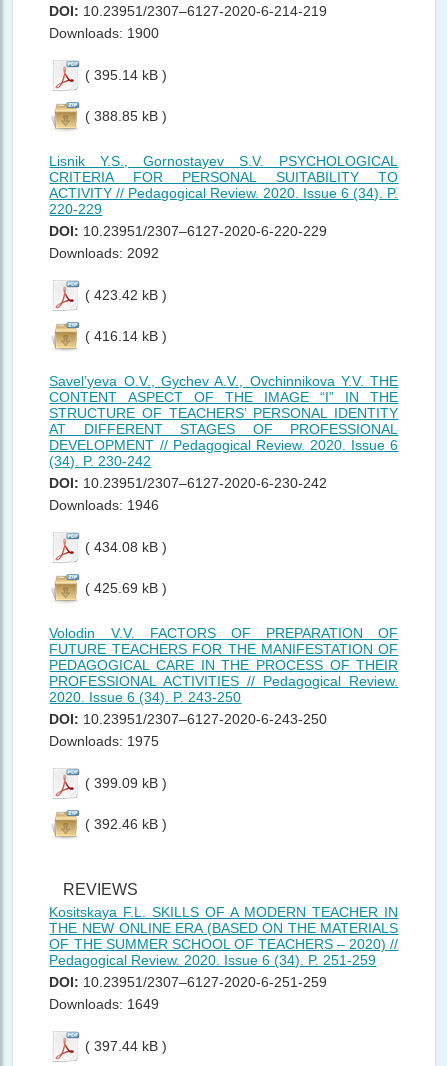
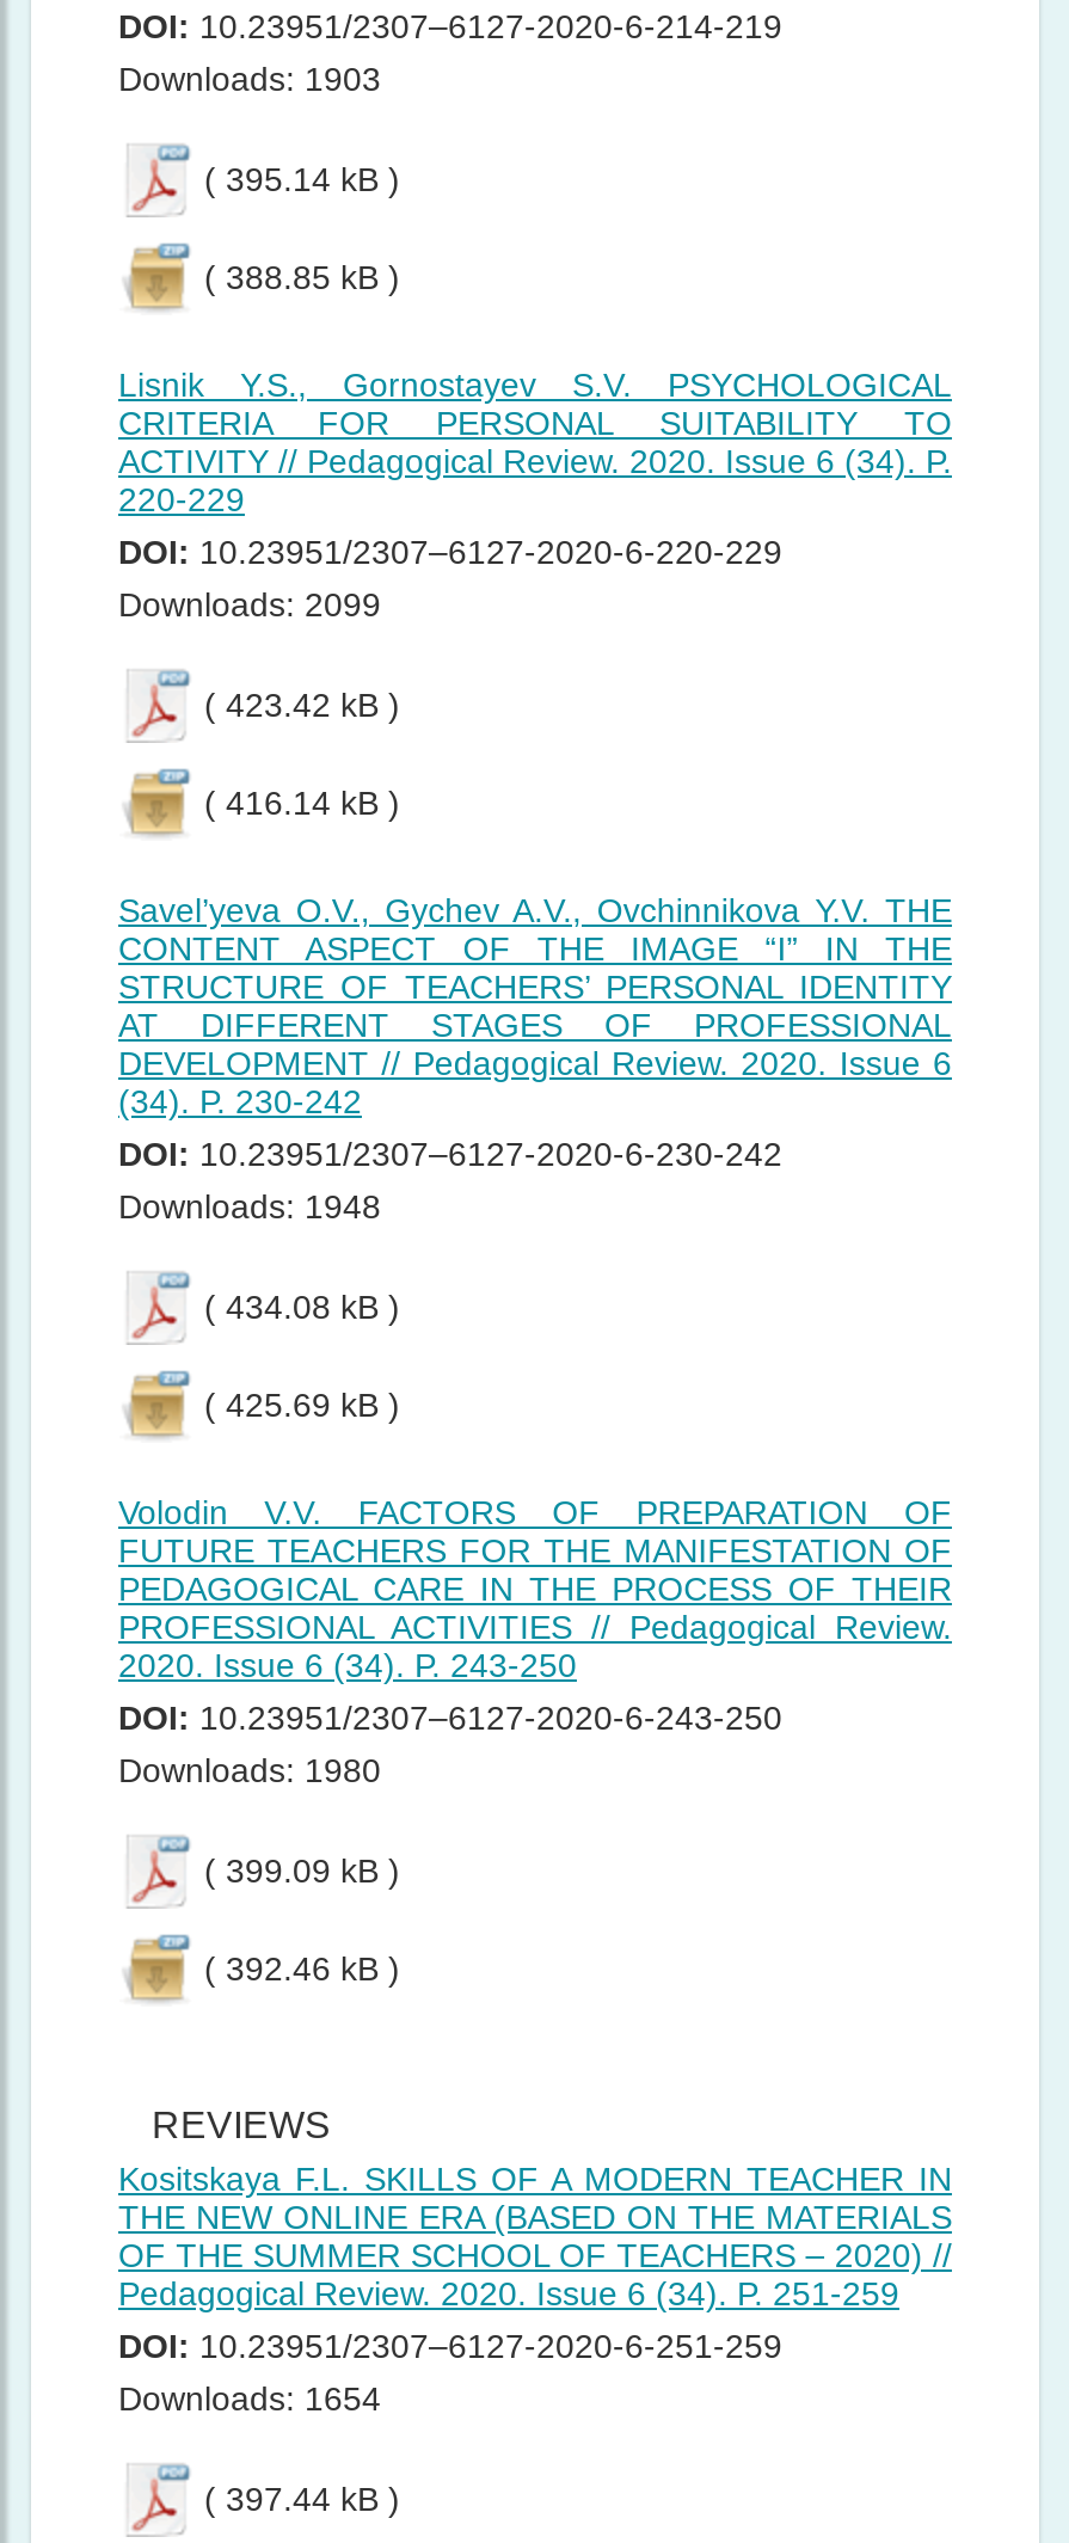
[49,25,159,41] Downloads: 1900 -> [118,60,381,98] Downloads: 1903
[49,245,159,261] Downloads: 2092 -> [118,585,381,624] Downloads: 2099
[49,497,159,513] Downloads: 1946 -> [118,1187,381,1226] Downloads: 1948
[49,733,159,749] Downloads: 1975 -> [118,1751,381,1789] Downloads: 1980
[49,996,159,1012] Downloads: 1649 -> [118,2379,381,2418] Downloads: 1654

